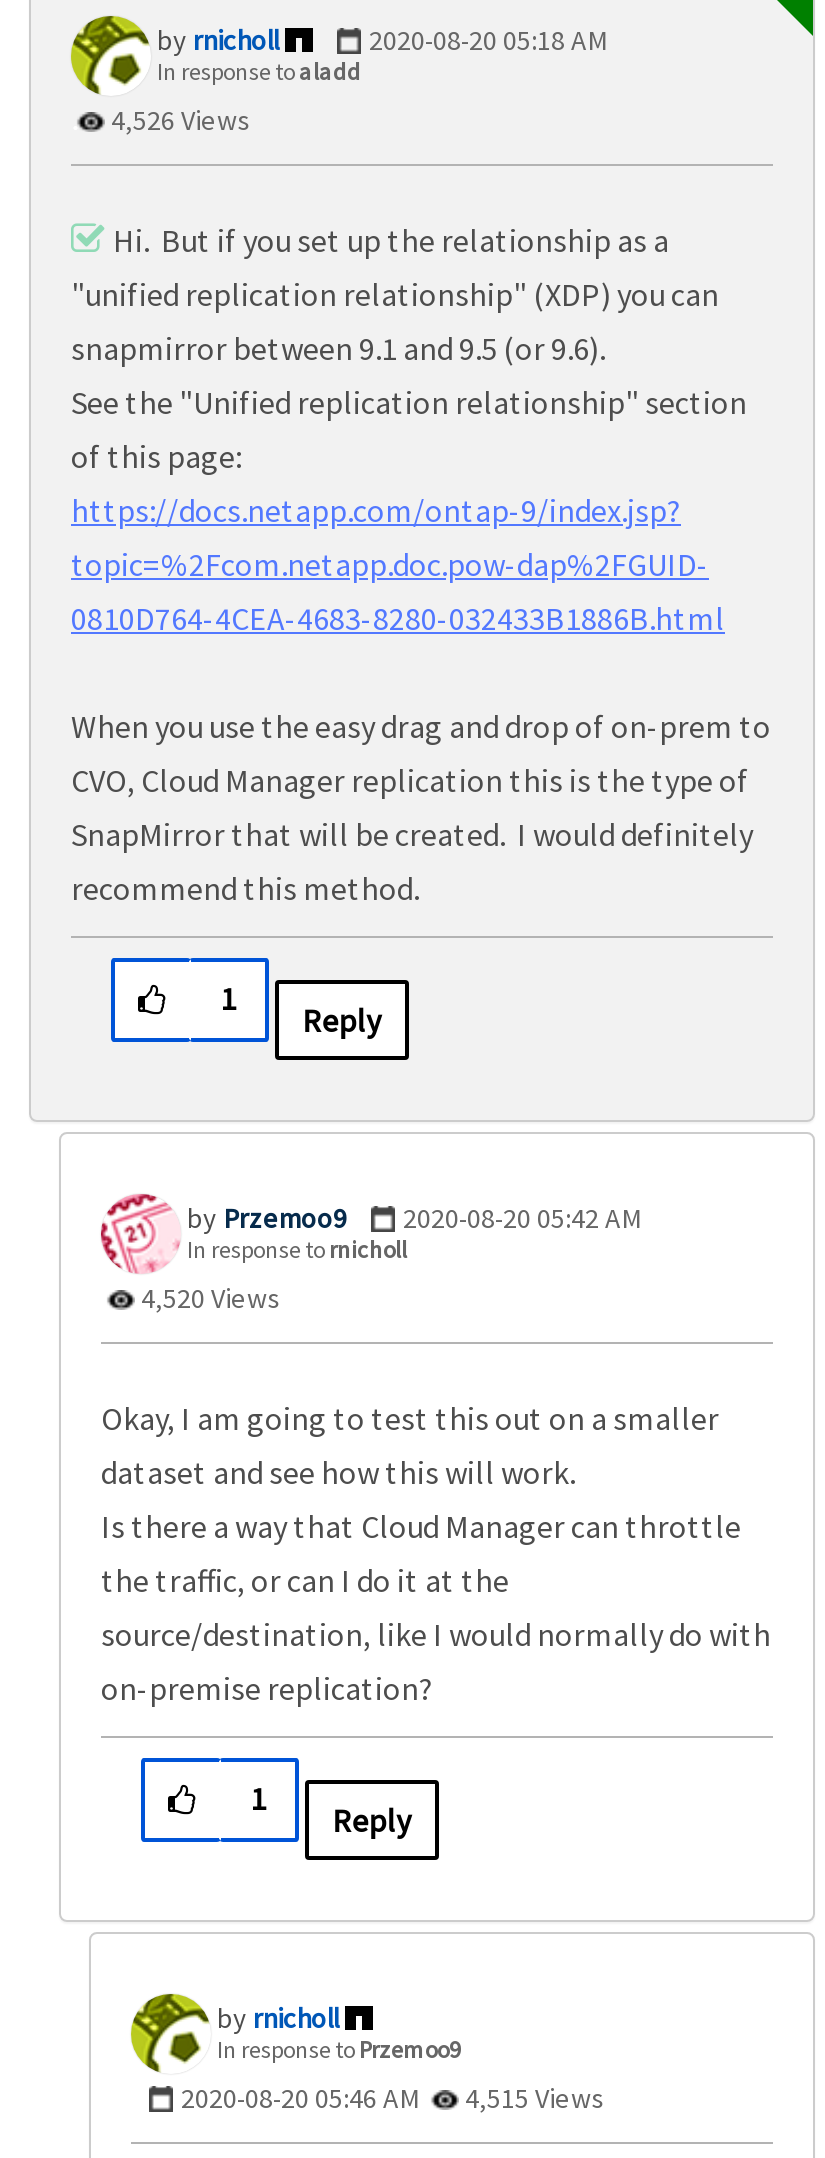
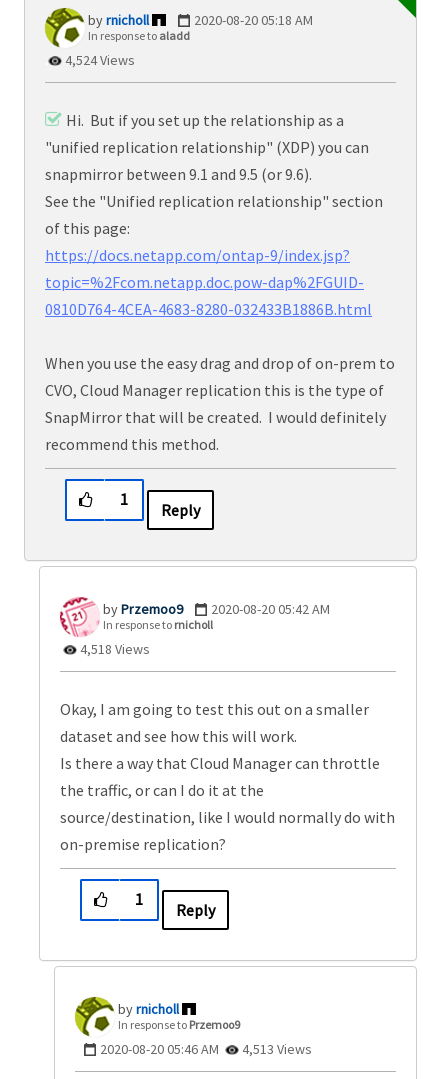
[105,102,251,138] 4,526 Views -> [62,51,135,69] 4,524 Views
[135,1280,281,1316] 4,520 Views -> [77,640,150,658] 4,518 Views
[181,2080,605,2116] 2020-08-20 05:46 AM 4,515 Views -> [100,1040,312,1058] 2020-08-20 05:46 AM 4,513 Views

